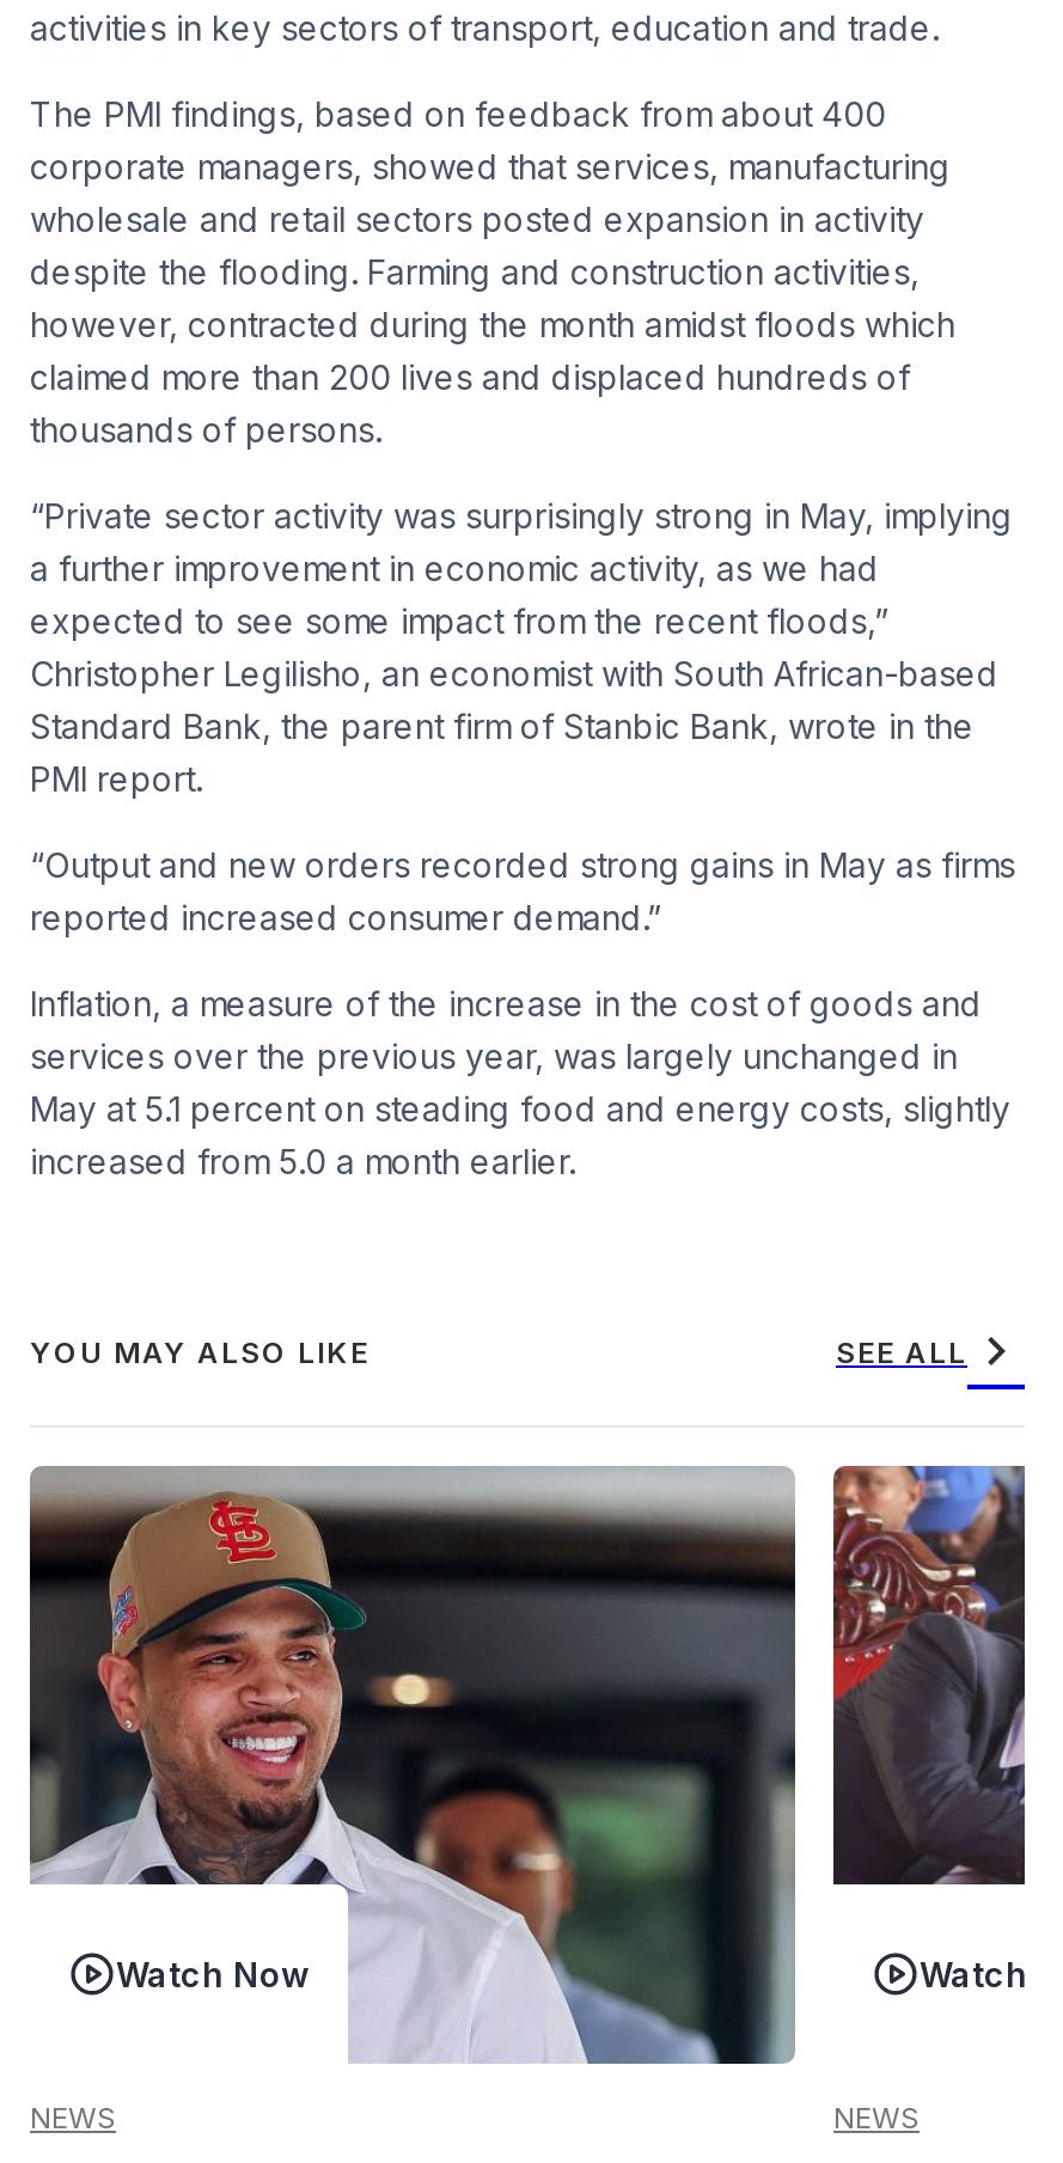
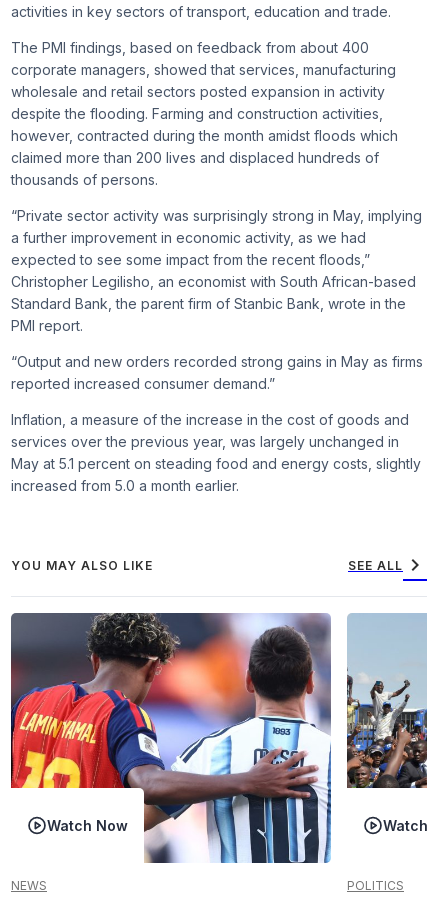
[30,1466,920,2135] [image] | NEWS -> [11,613,404,893] [image] | POLITICS
[831,1464,1027,1884] [image] -> [346,613,427,789] [image]

